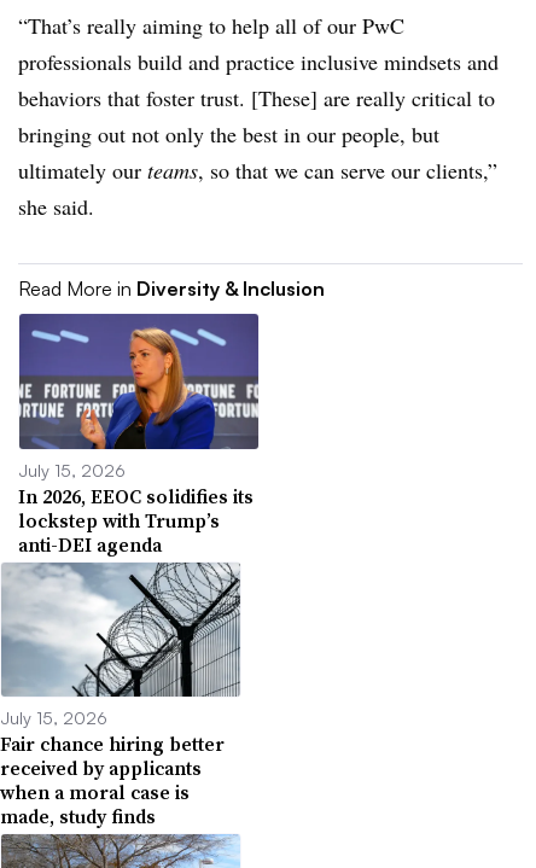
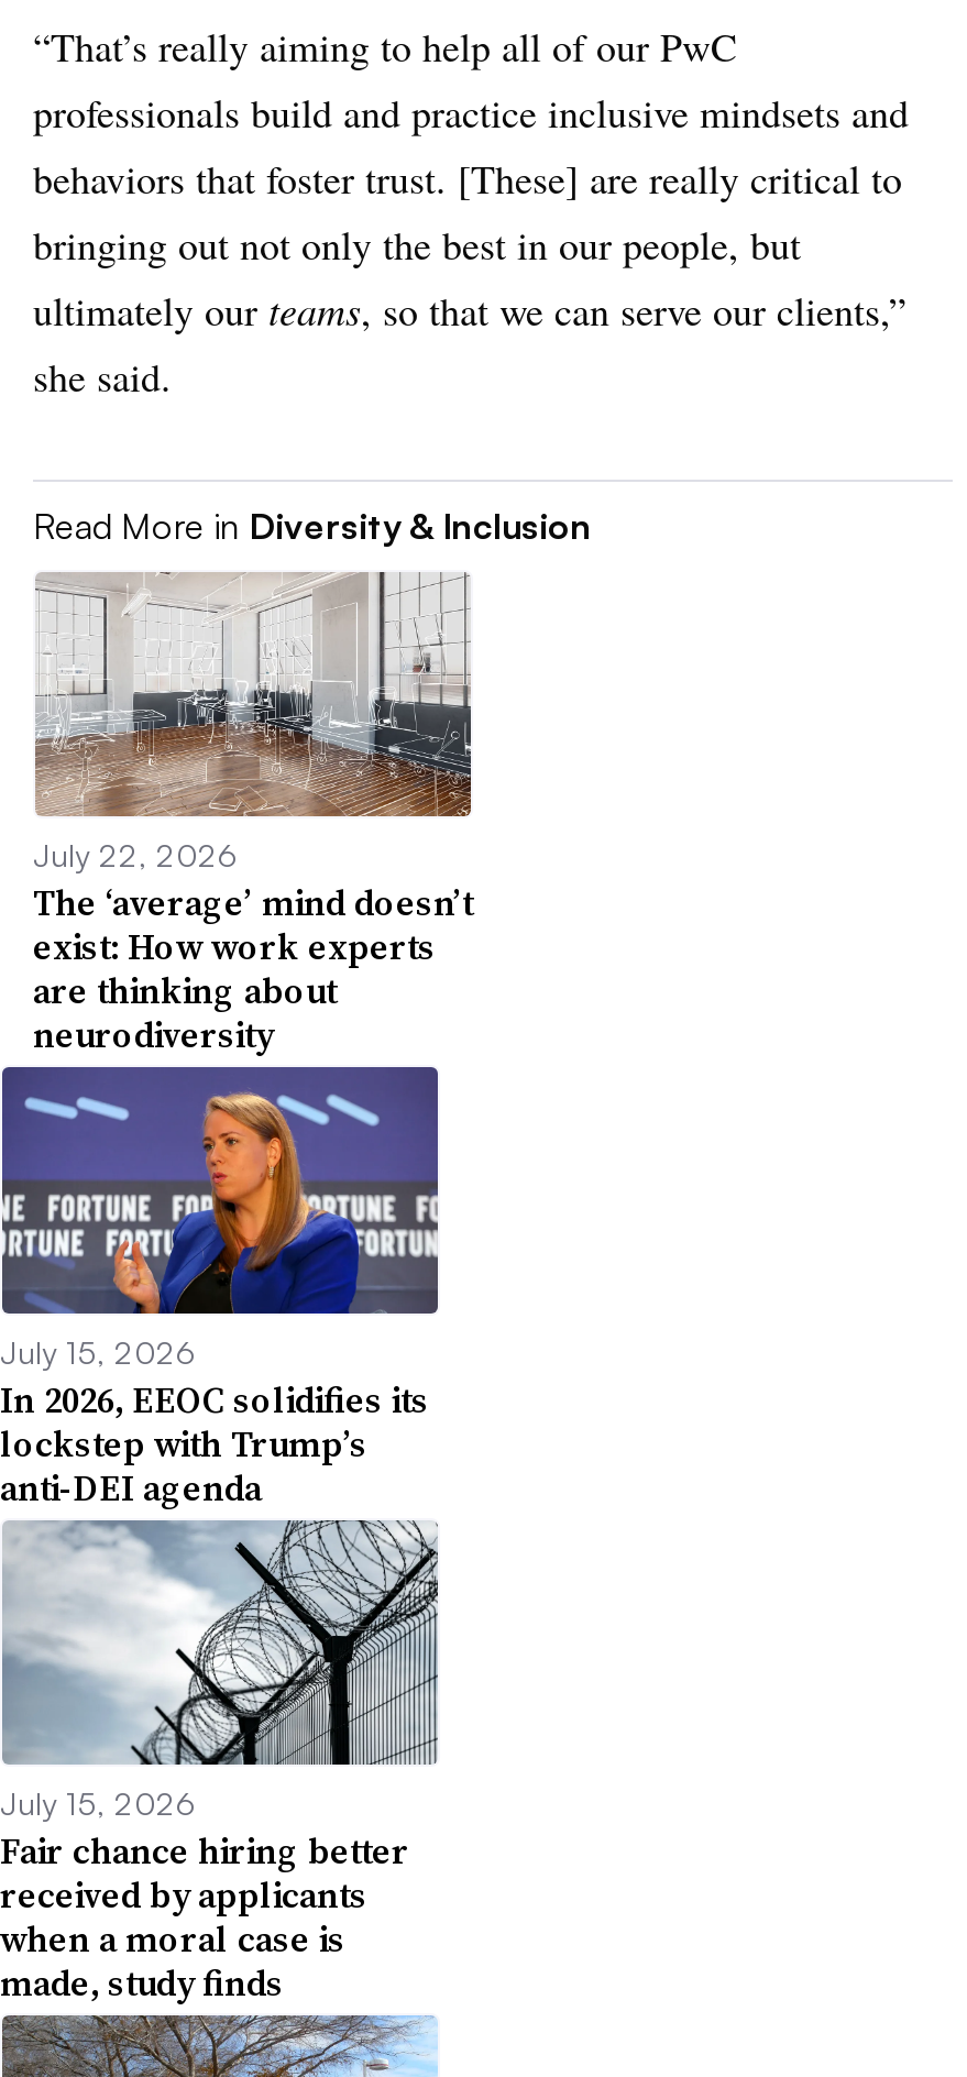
none -> [33,572,473,1059] [image] | July 22, 2026 | The ‘average’ mind doesn’t | exist: How work experts | are thinking about | neurodiversity
moved [18,313,260,449] -> [7,1072,440,1314]: [image]

